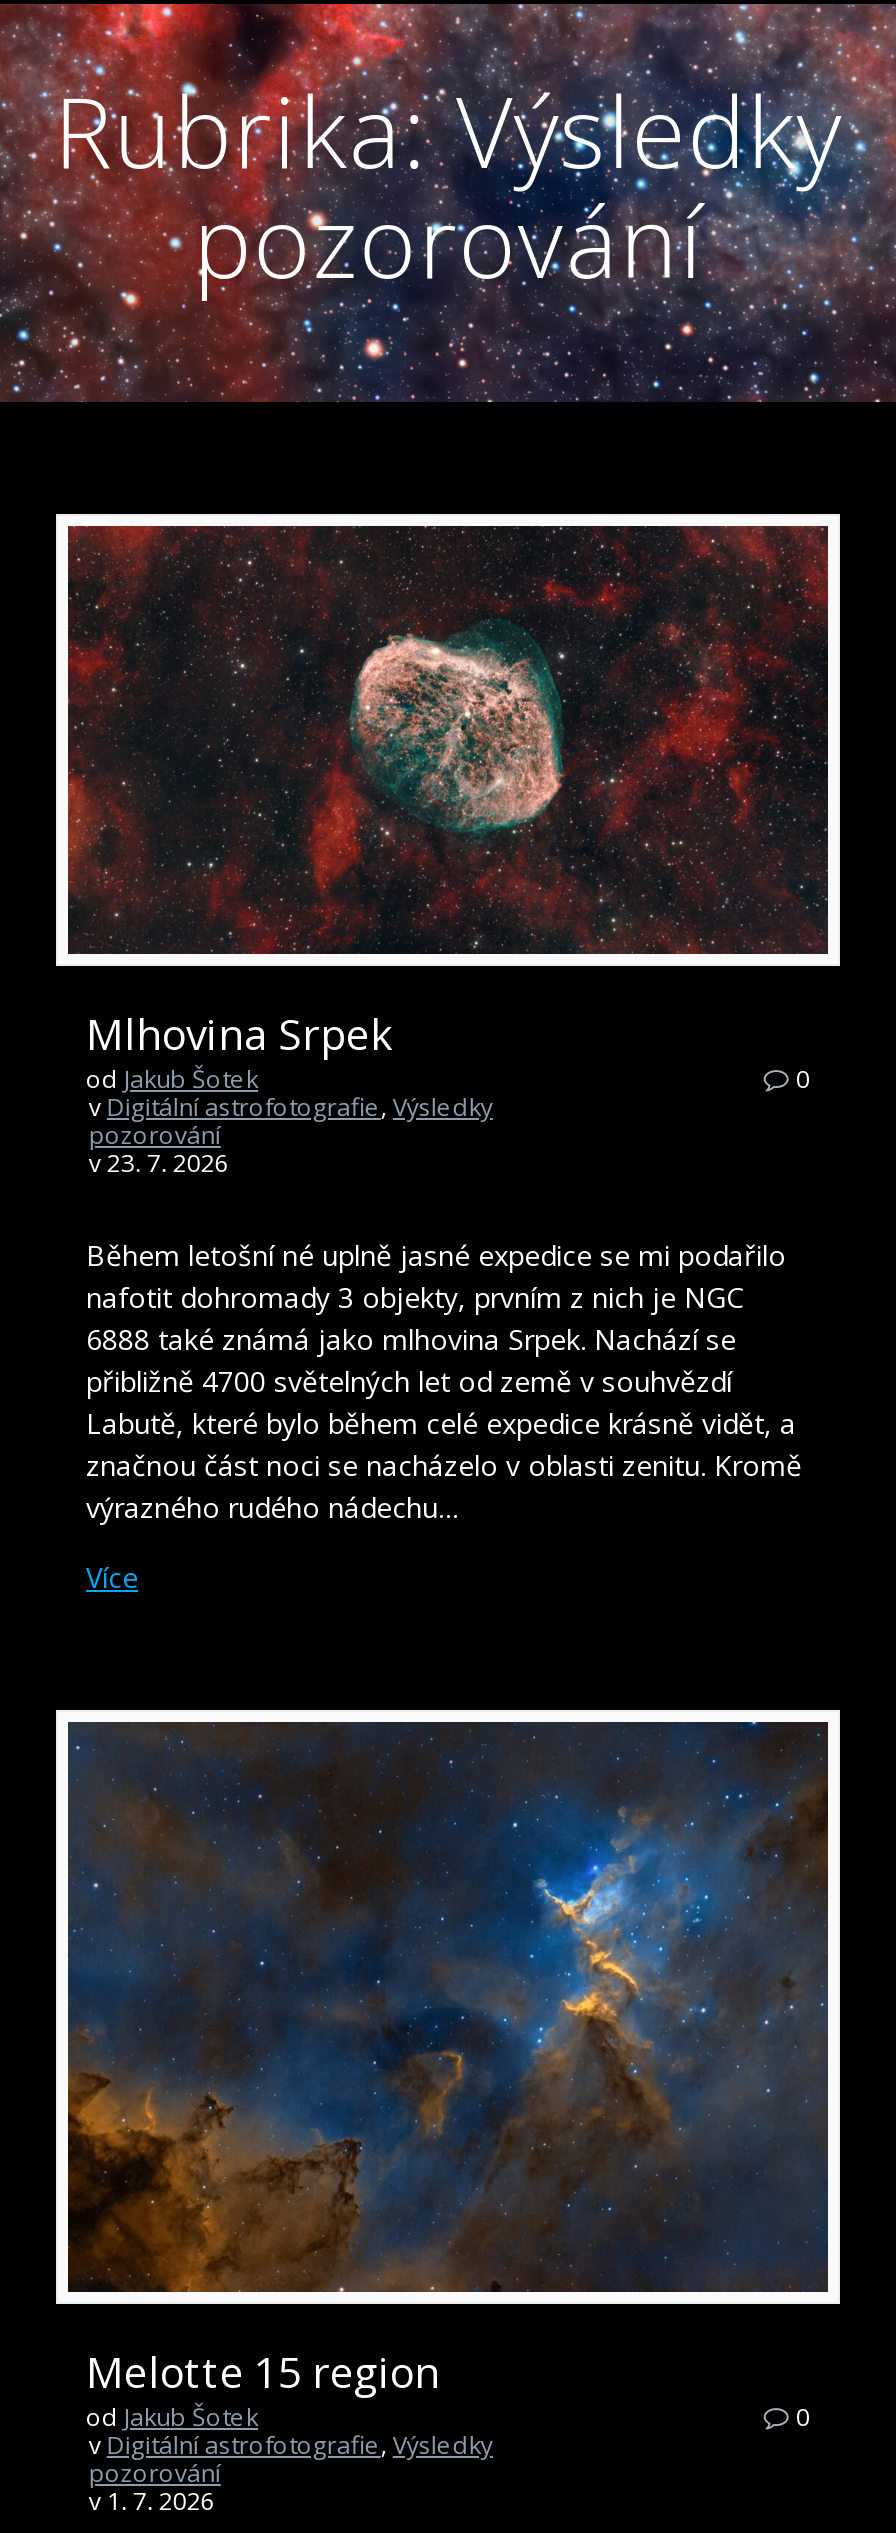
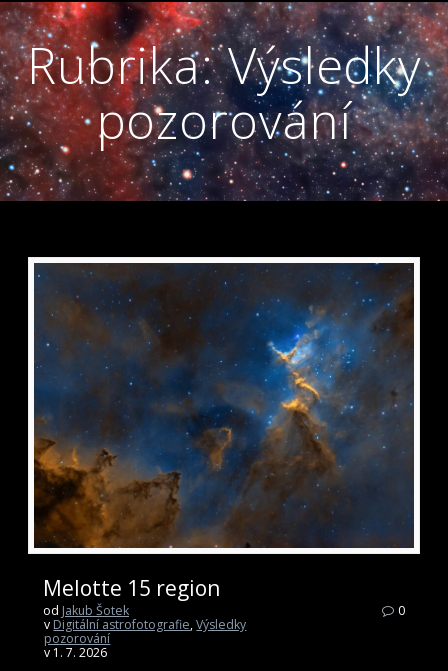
[56,526,840,1180] [image] | Mlhovina Srpek | od Jakub Šotek | vDigitální astrofotografie, Výsledky | pozorování | v 23. 7. 2026 -> none
[796,1062,810,1096] 0 -> none
[86,1236,802,1596] Během letošní né uplně jasné expedice se mi podařilo | nafotit dohromady 3 objekty, prvním z nich je NGC | 6888 také známá jako mlhovina Srpek. Nachází se | přibližně 4700 světelných let od země v souhvězdí | Labutě, které bylo během celé expedice krásně vidět, a | značnou část noci se nacházelo v oblasti zenitu. Kromě | výrazného rudého nádechu… | Více -> none

